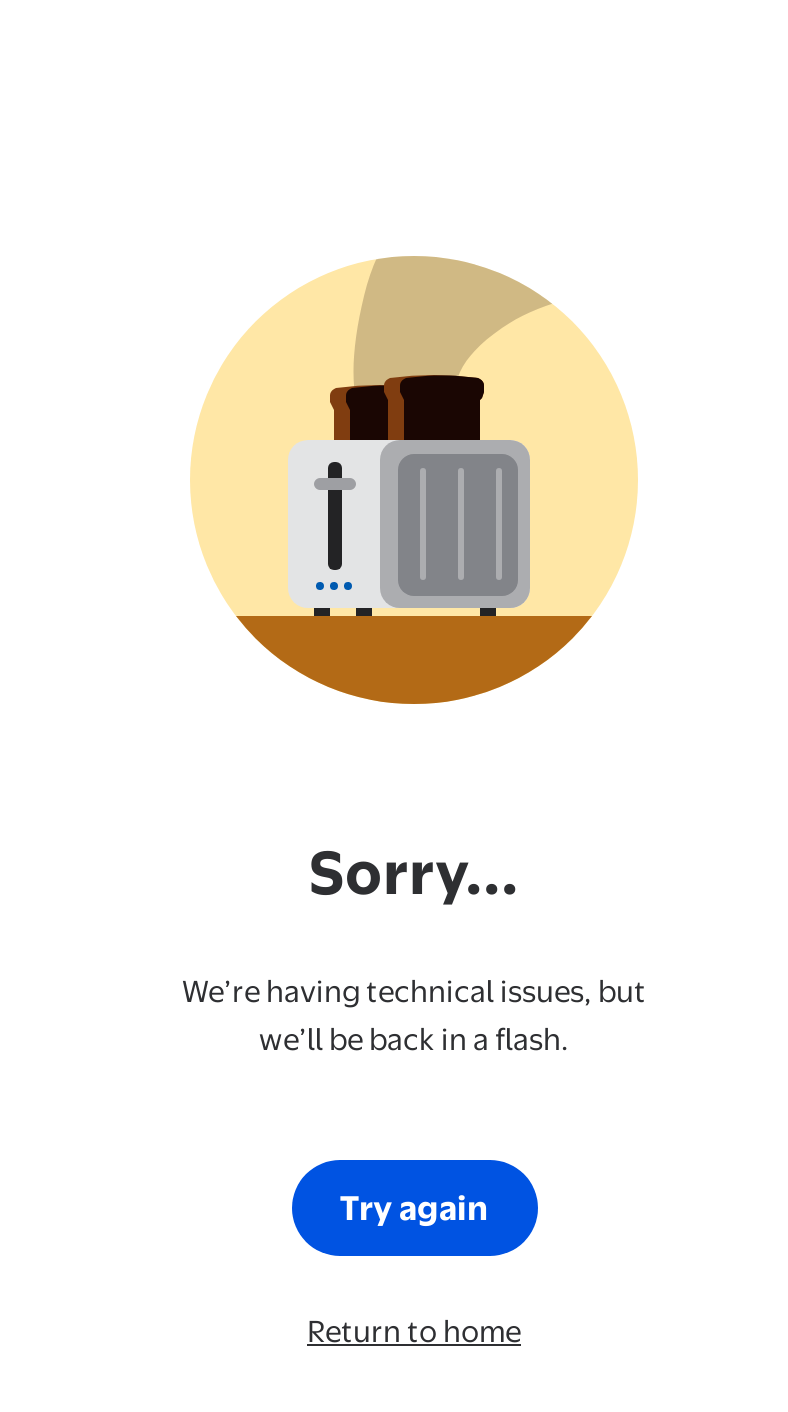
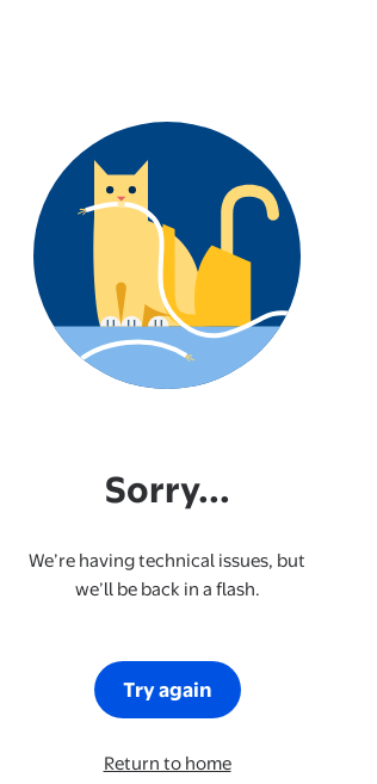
[190,256,638,706] [image] -> [32,121,302,390] [image]

